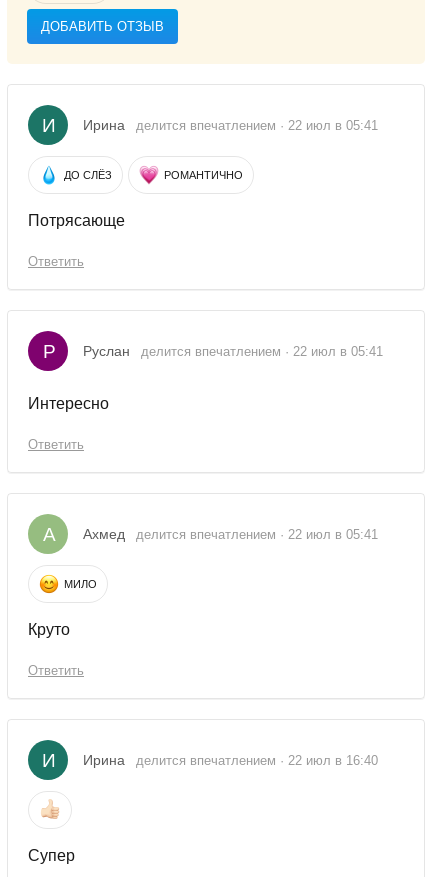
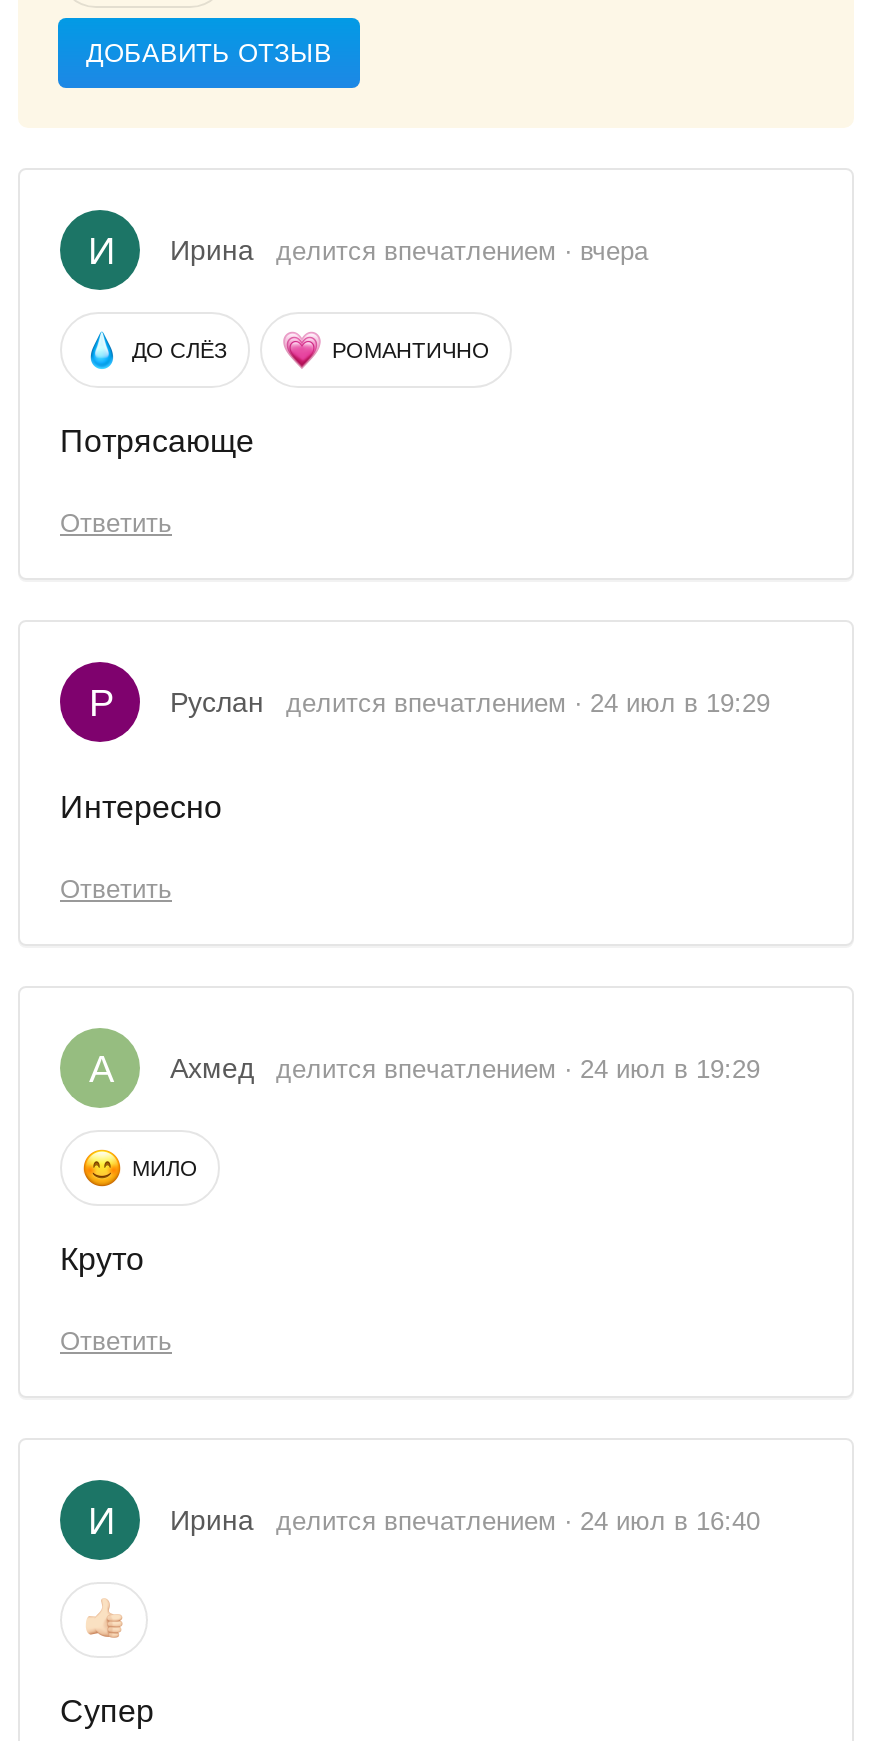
[136,118,378,133] делится впечатлением · 22 июл в 05:41 -> [276,235,648,265] делится впечатлением · вчера
[141,344,383,359] делится впечатлением · 22 июл в 05:41 -> [286,687,770,717] делится впечатлением · 24 июл в 19:29
[136,527,378,542] делится впечатлением · 22 июл в 05:41 -> [276,1053,760,1083] делится впечатлением · 24 июл в 19:29
[136,753,378,768] делится впечатлением · 22 июл в 16:40 -> [276,1505,760,1535] делится впечатлением · 24 июл в 16:40

